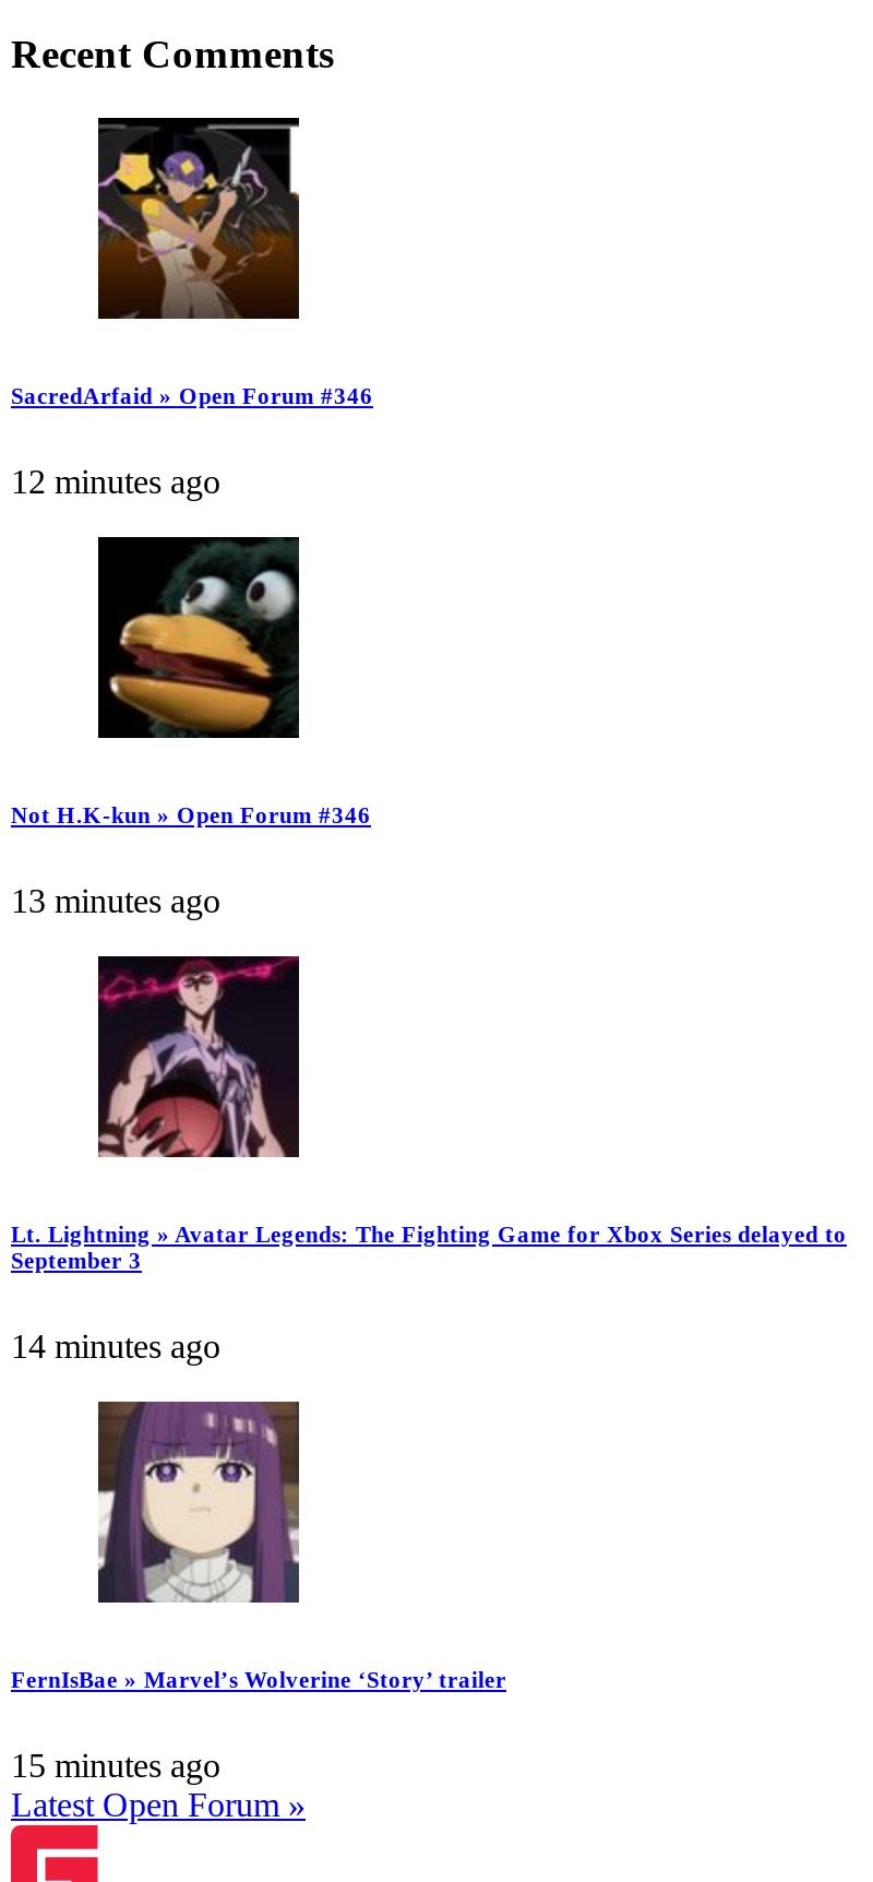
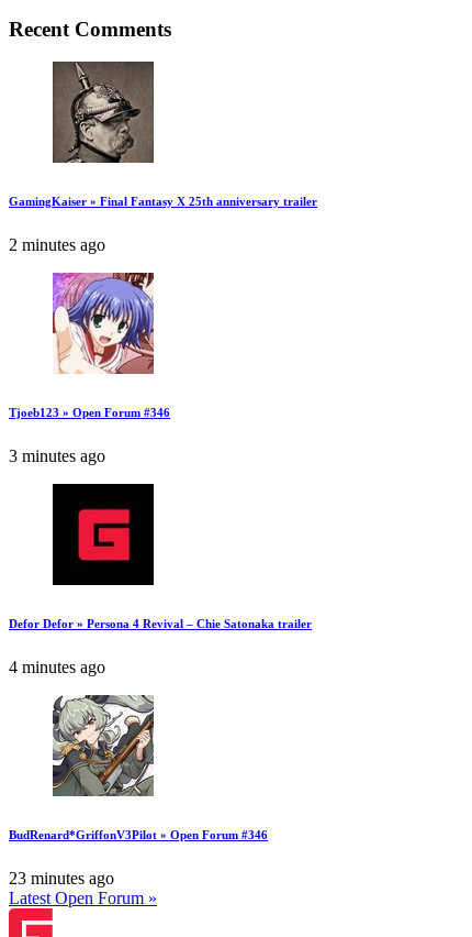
[11,120,373,409] [image] | SacredArfaid » Open Forum #346 -> [9,62,317,208] [image] | GamingKaiser » Final Fantasy X 25th anniversary trailer
[11,463,220,500] 12 minutes ago -> [9,236,105,254] 2 minutes ago
[11,535,371,828] [image] | Not H.K-kun » Open Forum #346 -> [9,272,170,419] [image] | Tjoeb123 » Open Forum #346
[11,882,220,919] 13 minutes ago -> [9,447,105,465] 3 minutes ago
[11,956,847,1273] [image] | Lt. Lightning » Avatar Legends: The Fighting Game for Xbox Series delayed to | September 3 -> [9,484,312,630] [image] | Defor Defor » Persona 4 Revival – Chie Satonaka trailer
[11,1327,220,1365] 14 minutes ago -> [9,658,105,676] 4 minutes ago
[11,1399,506,1692] [image] | FernIsBae » Marvel’s Wolverine ‘Story’ trailer -> [9,695,268,841] [image] | BudRenard*GriffonV3Pilot » Open Forum #346
[11,1747,220,1784] 15 minutes ago -> [9,869,114,888] 23 minutes ago

